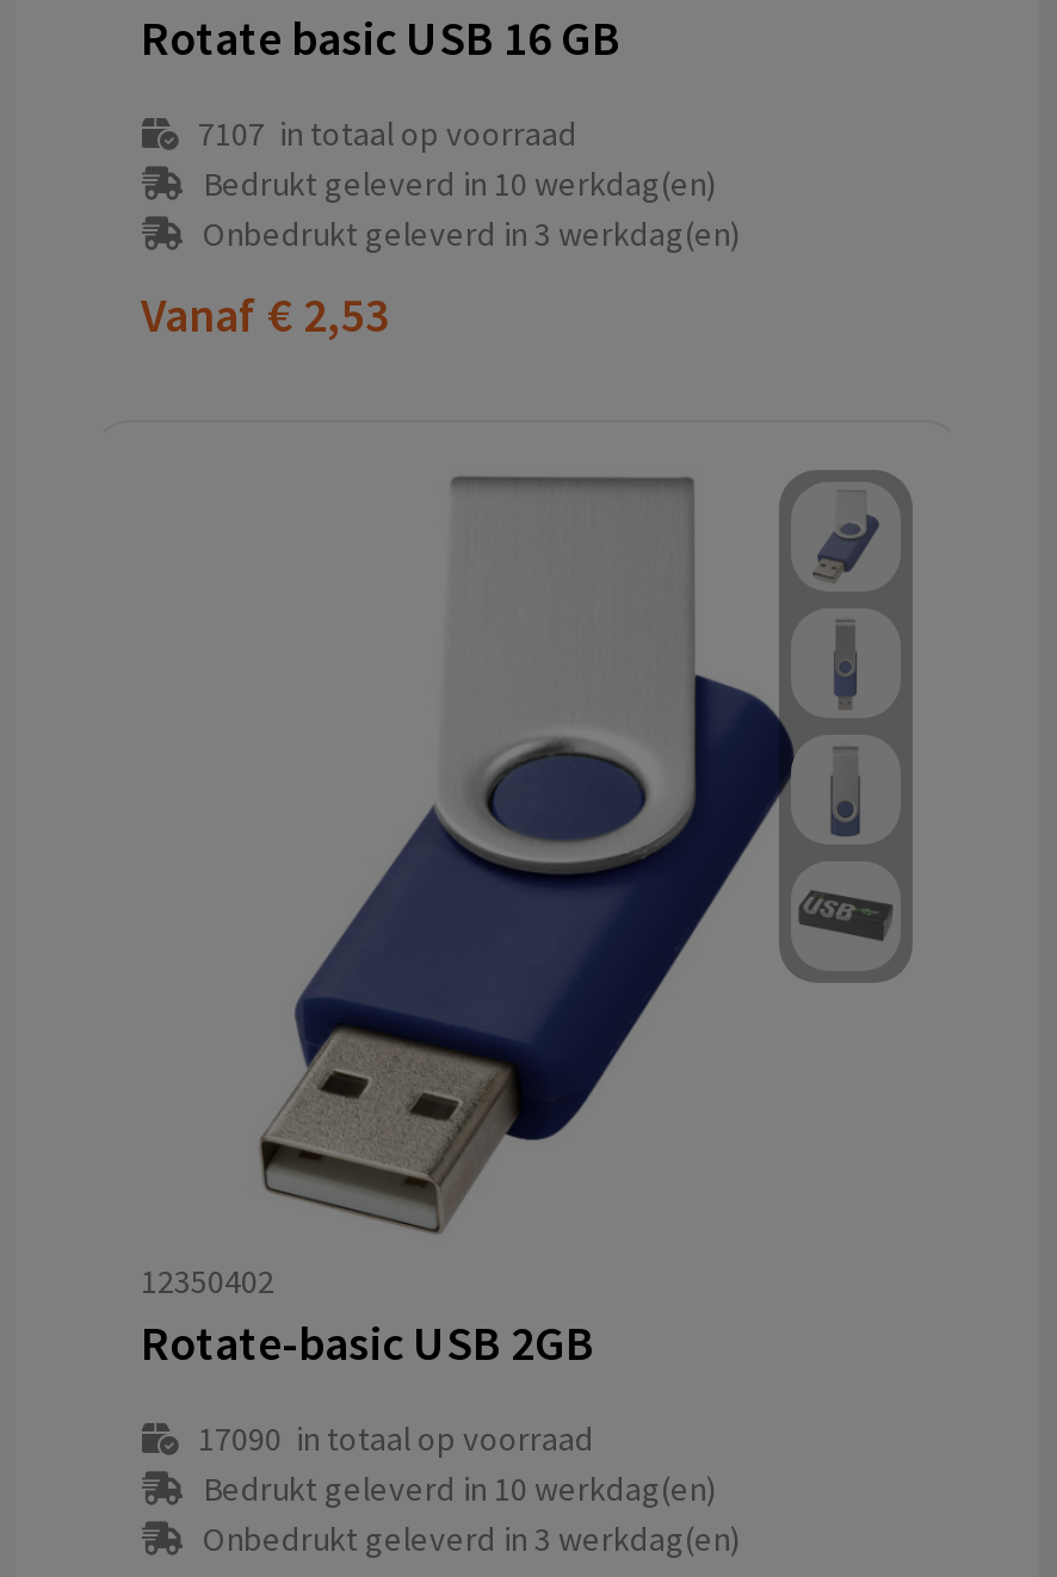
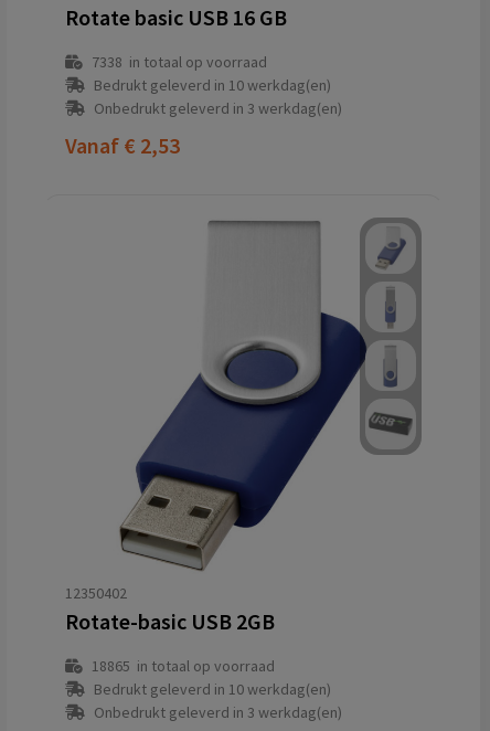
[198,112,577,155] 7107 in totaal op voorraad -> [91,52,267,72] 7338 in totaal op voorraad
[198,1417,594,1460] 17090 in totaal op voorraad -> [91,656,274,676] 18865 in totaal op voorraad

